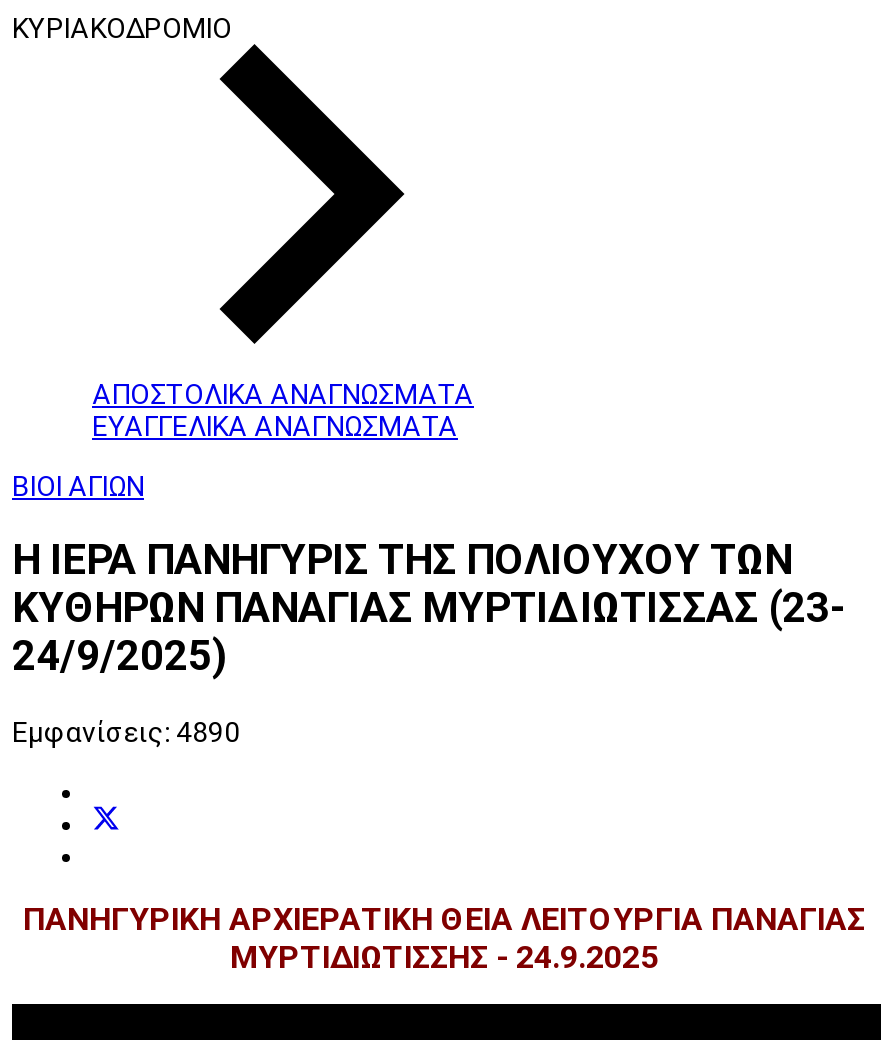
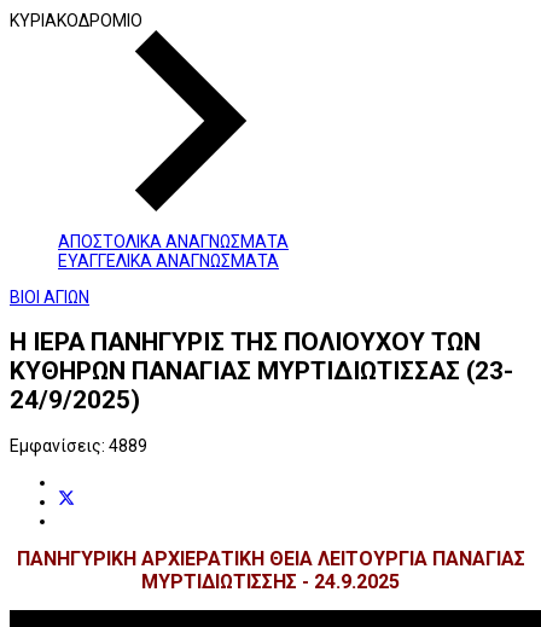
[12,715,240,747] Εμφανίσεις: 4890 -> [10,436,147,455] Εμφανίσεις: 4889

